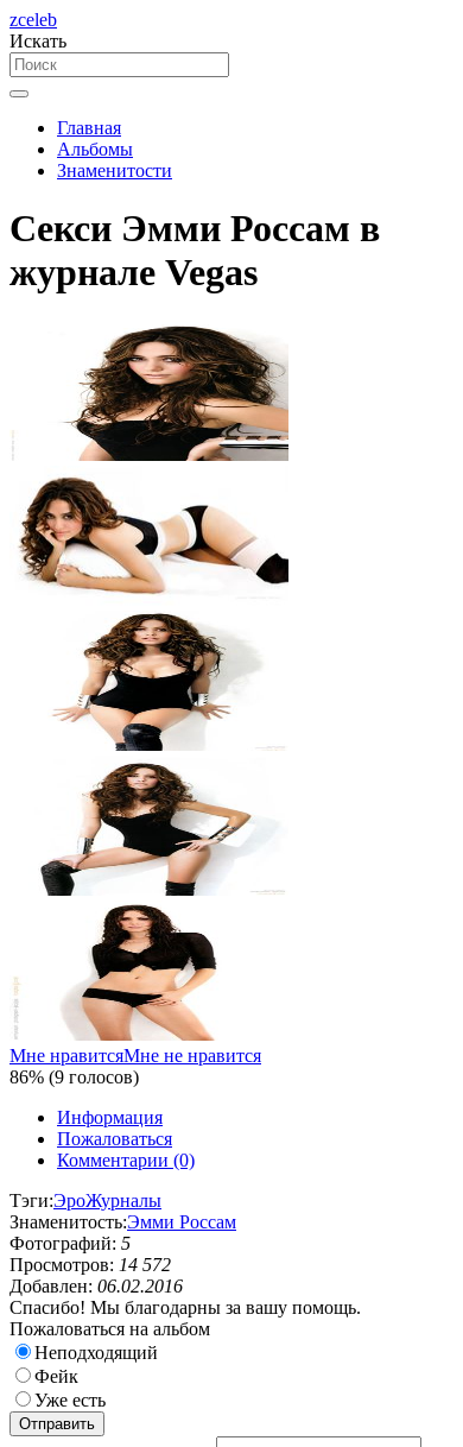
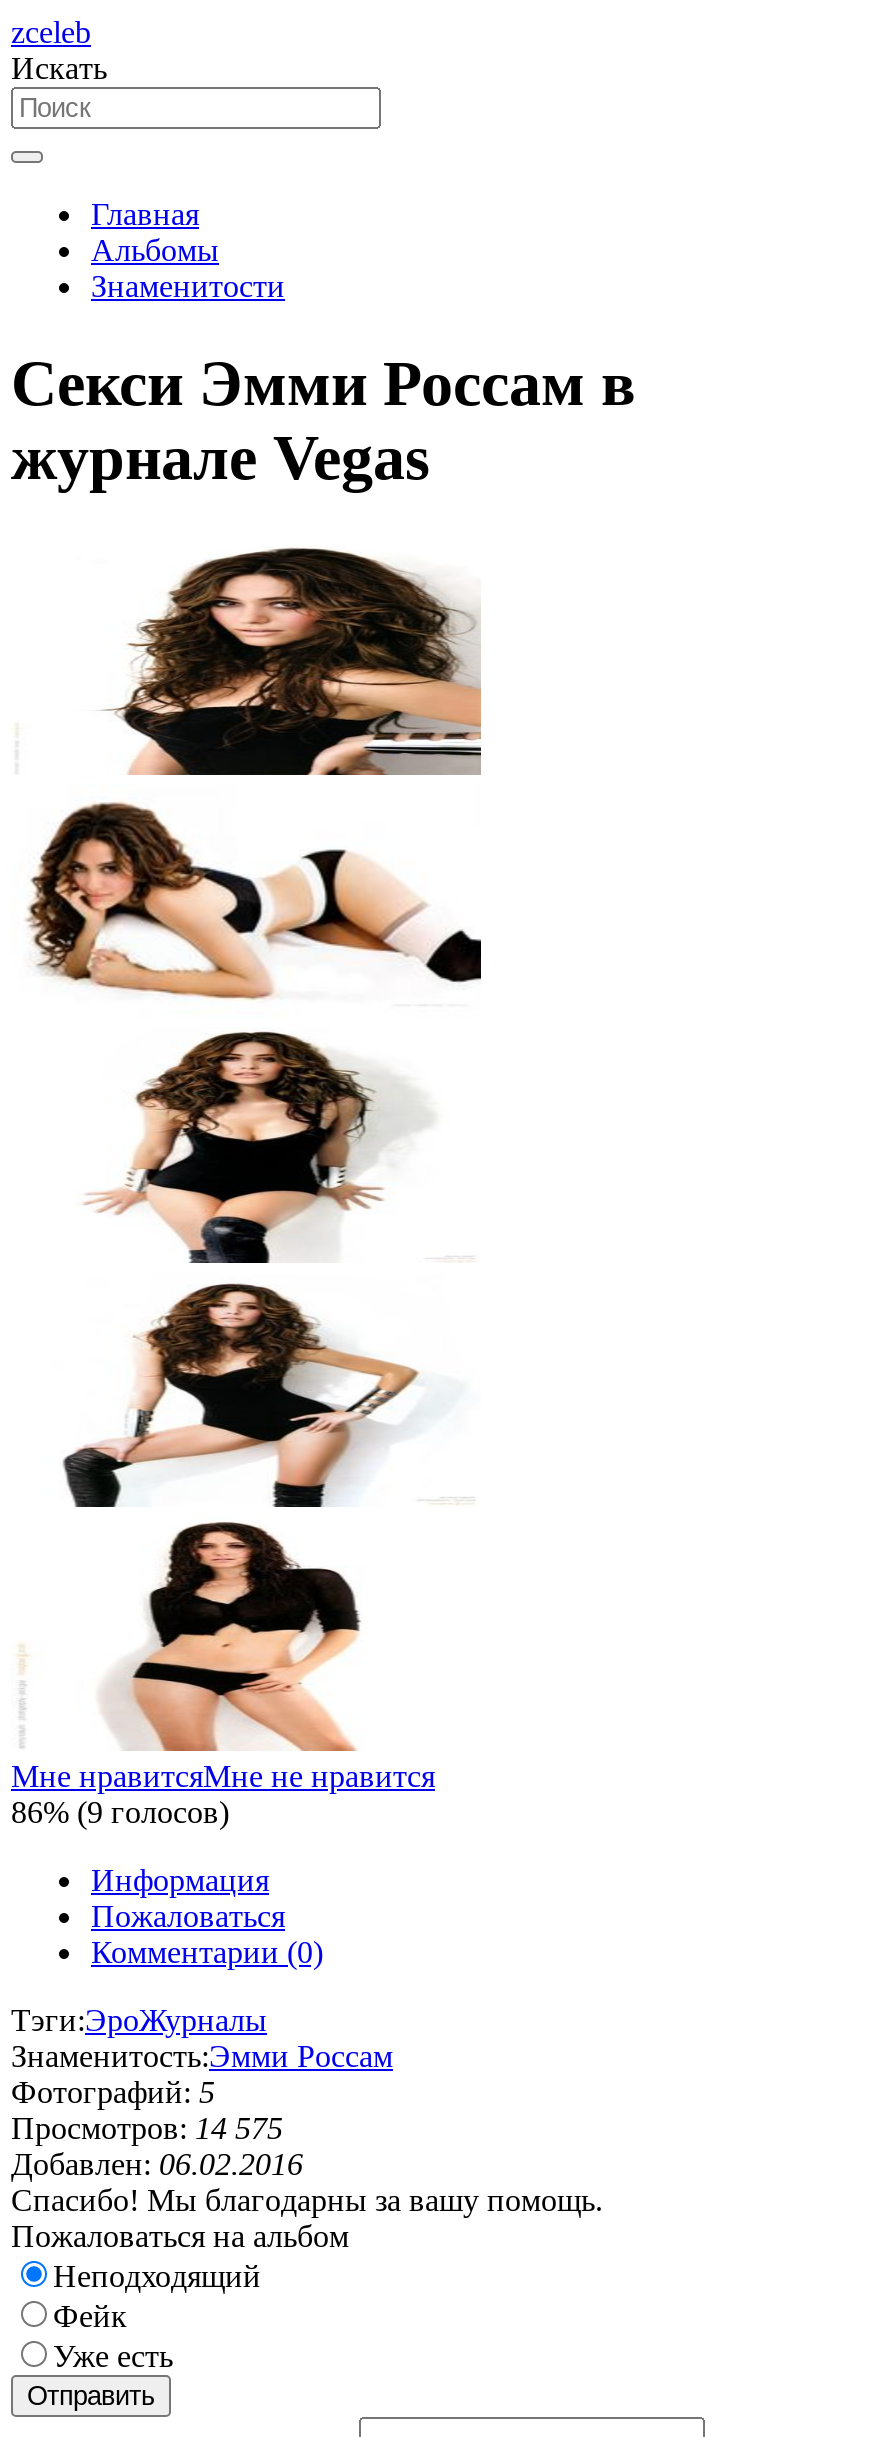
[9,1254,171,1275] Просмотров: 14 572 -> [11,2111,283,2145] Просмотров: 14 575

